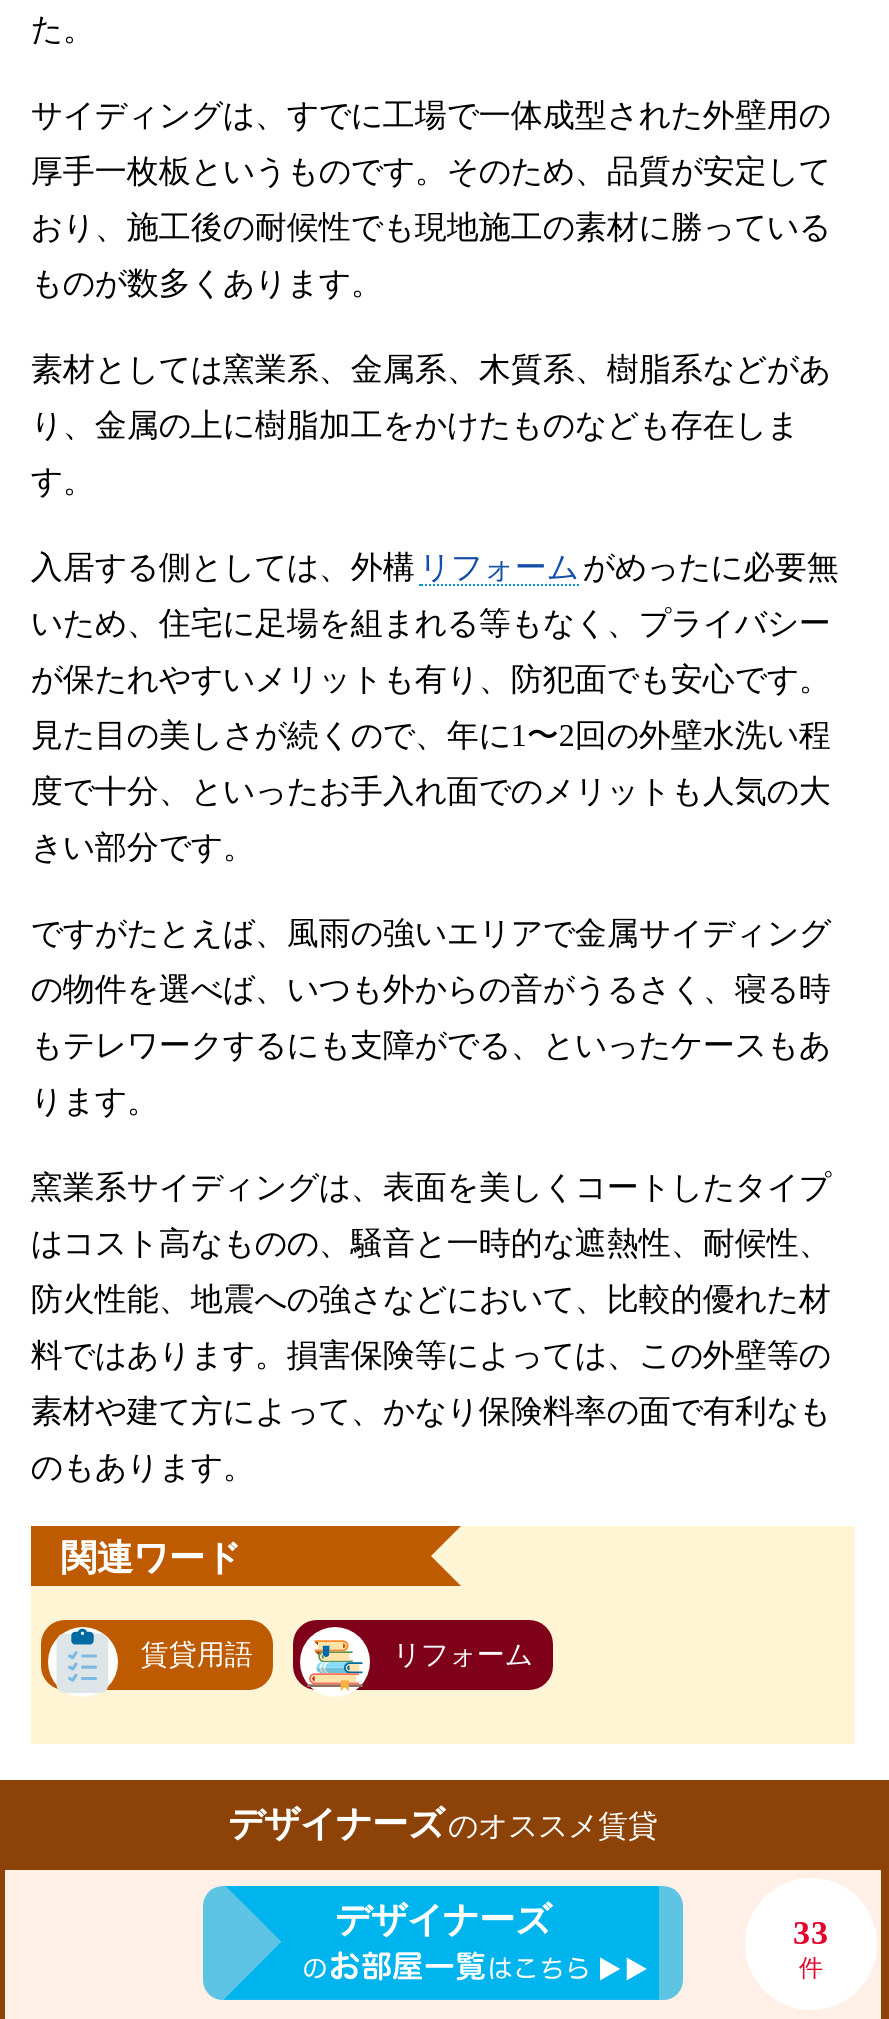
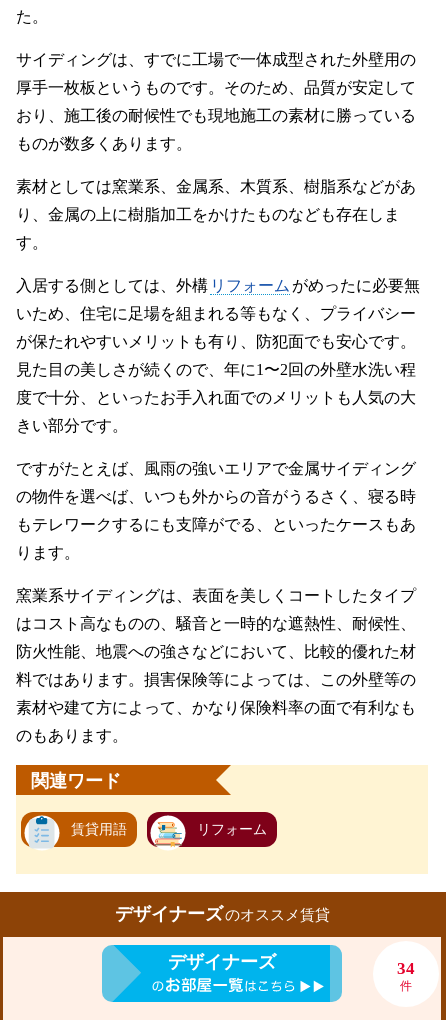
[793,1913,829,1951] 33 -> [397,959,415,978] 34

